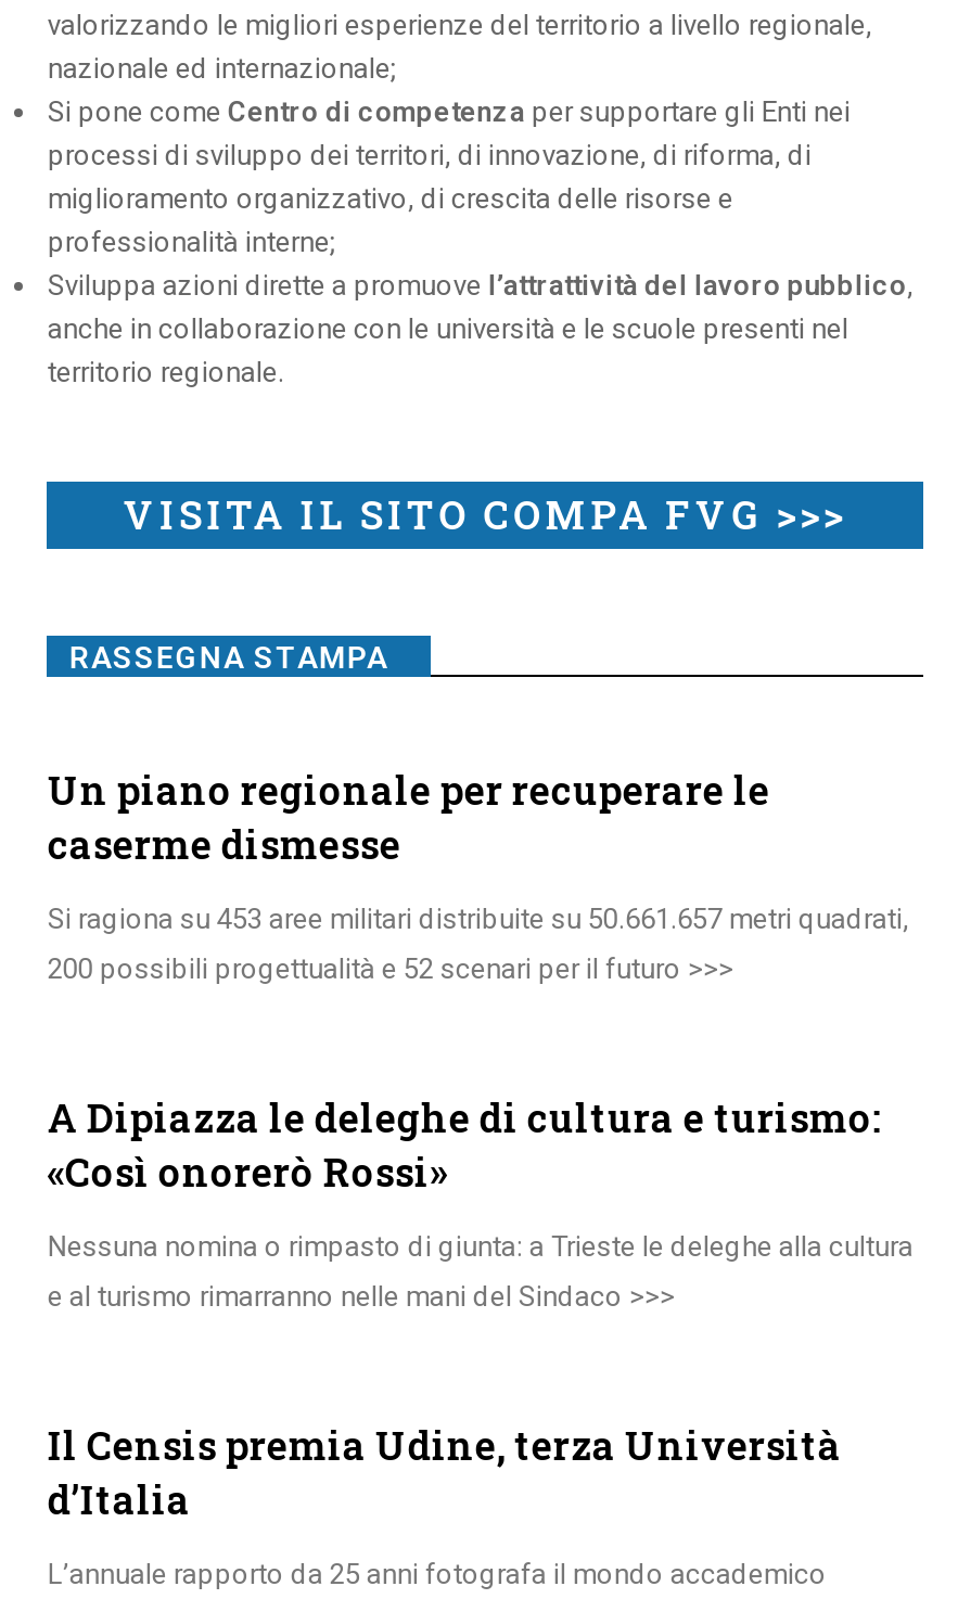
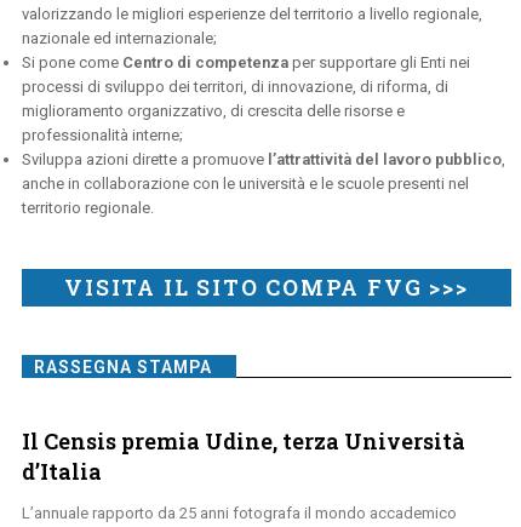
[48,763,913,1312] Un piano regionale per recuperare le | caserme dismesse | Si ragiona su 453 aree militari distribuite su 50.661.657 metri quadrati, | 200 possibili progettualità e 52 scenari per il futuro | A Dipiazza le deleghe di cultura e turismo: | «Così onorerò Rossi» | Nessuna nomina o rimpasto di giunta: a Trieste le deleghe alla cultura | e al turismo rimarranno nelle mani del Sindaco -> none

